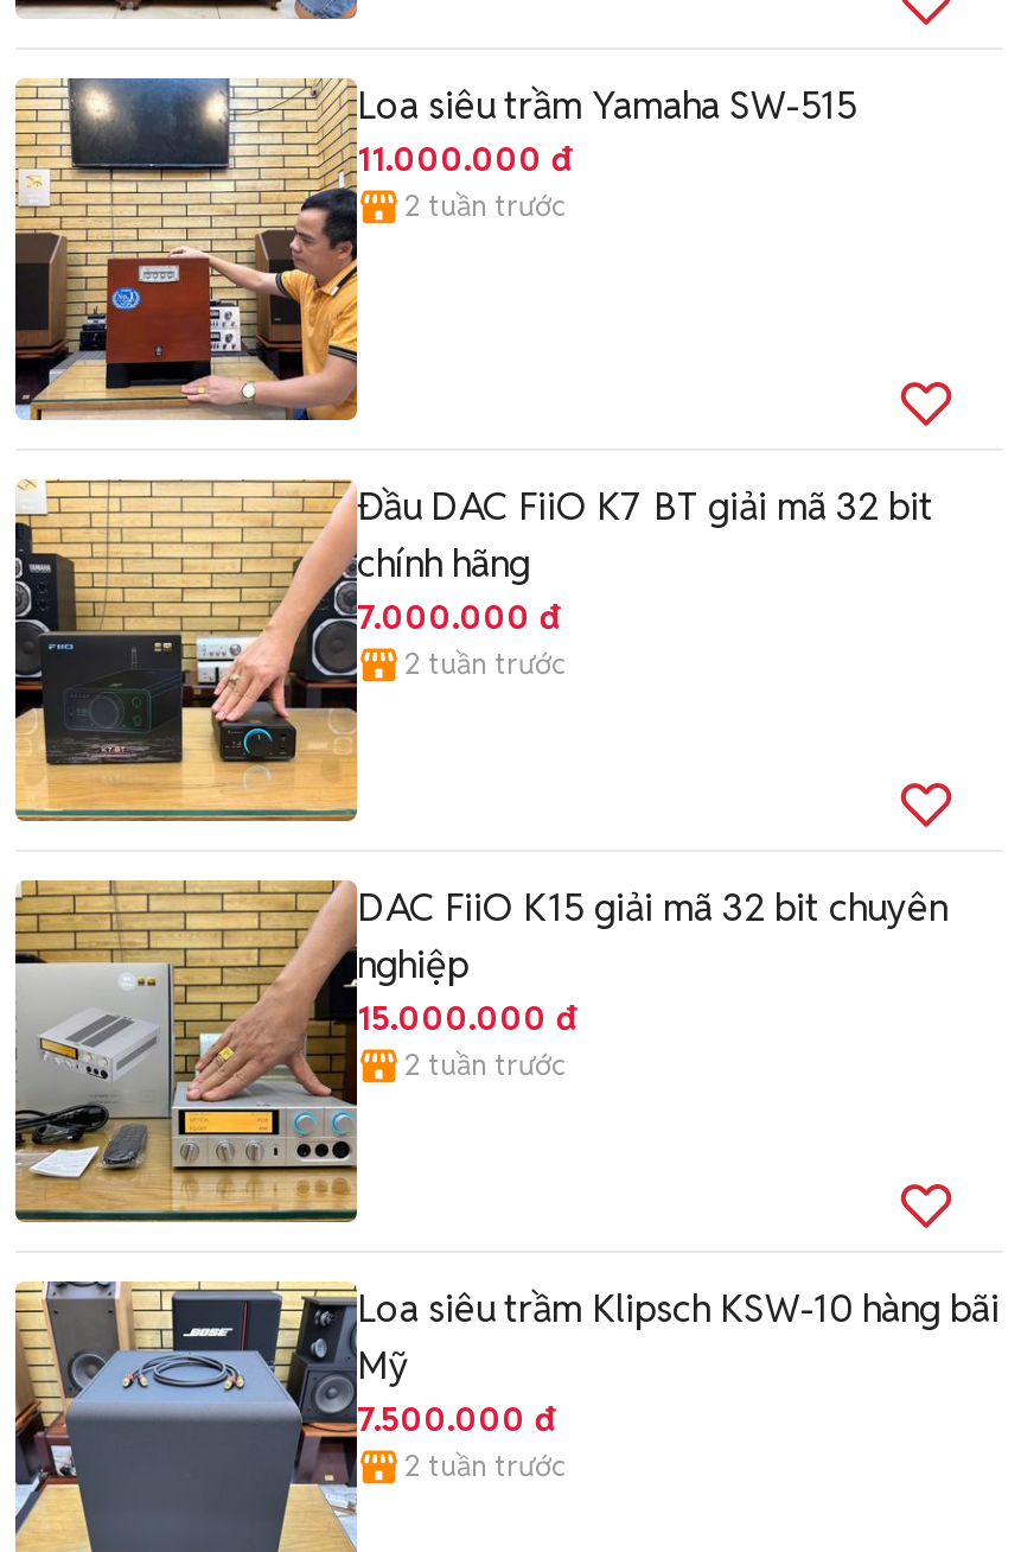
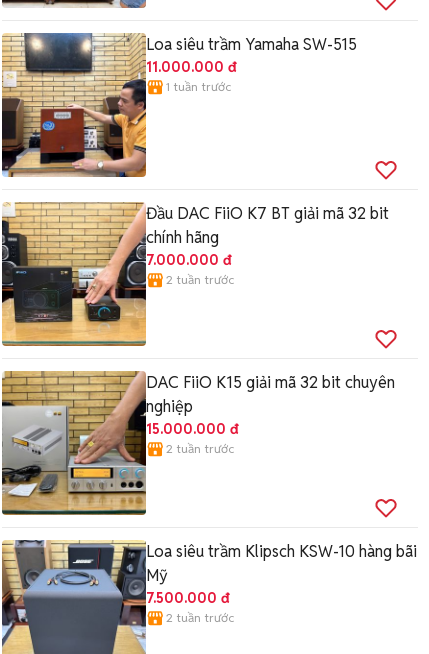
[404,187,566,223] 2 tuần trước -> [166,79,231,94] 1 tuần trước

